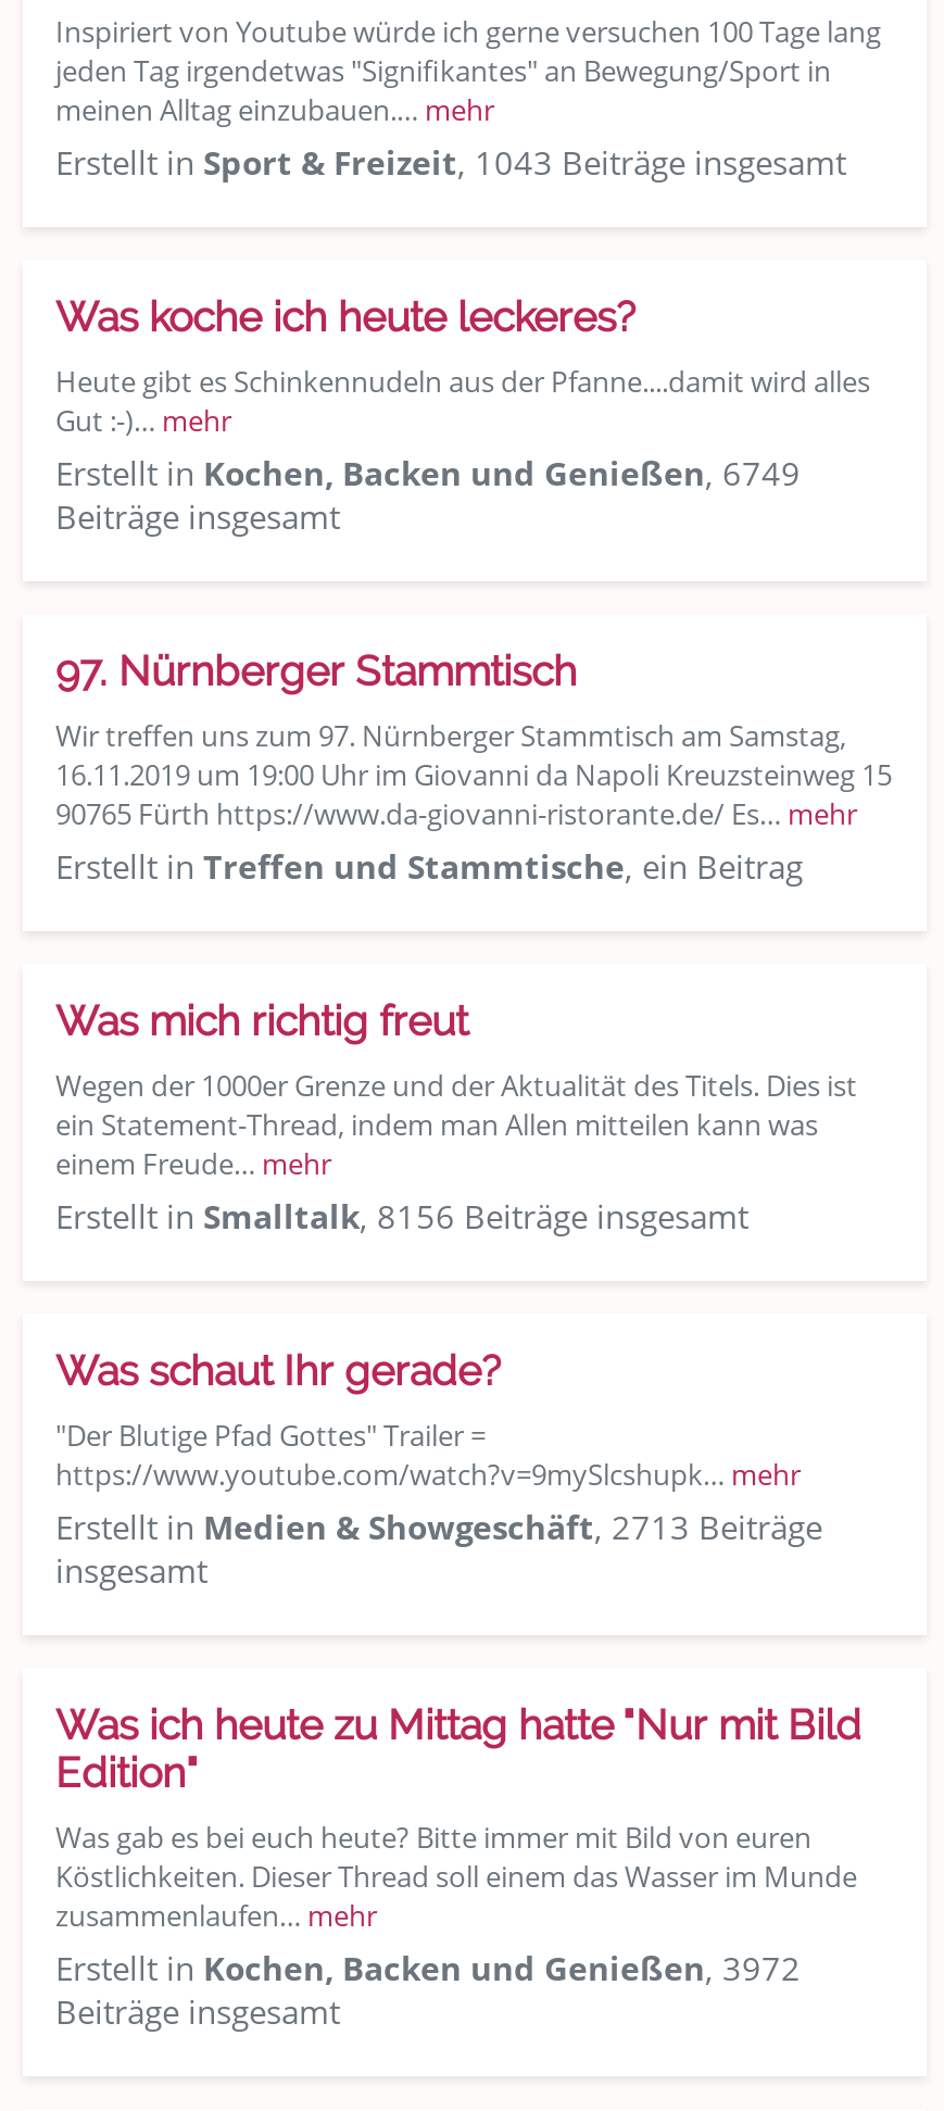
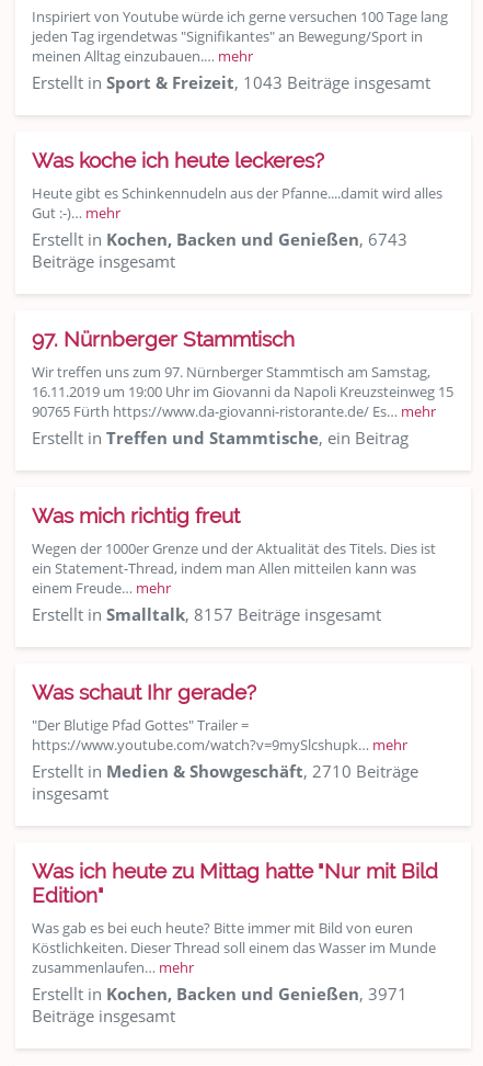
[55,451,801,494] Erstellt in Kochen, Backen und Genießen, 6749 -> [32,228,407,250] Erstellt in Kochen, Backen und Genießen, 6743
[55,1194,748,1237] Erstellt in Smalltalk, 8156 Beiträge insgesamt -> [32,603,381,625] Erstellt in Smalltalk, 8157 Beiträge insgesamt
[55,1505,822,1548] Erstellt in Medien & Showgeschäft, 2713 Beiträge -> [32,760,418,782] Erstellt in Medien & Showgeschäft, 2710 Beiträge
[55,1946,801,1989] Erstellt in Kochen, Backen und Genießen, 3972 -> [32,983,407,1005] Erstellt in Kochen, Backen und Genießen, 3971

